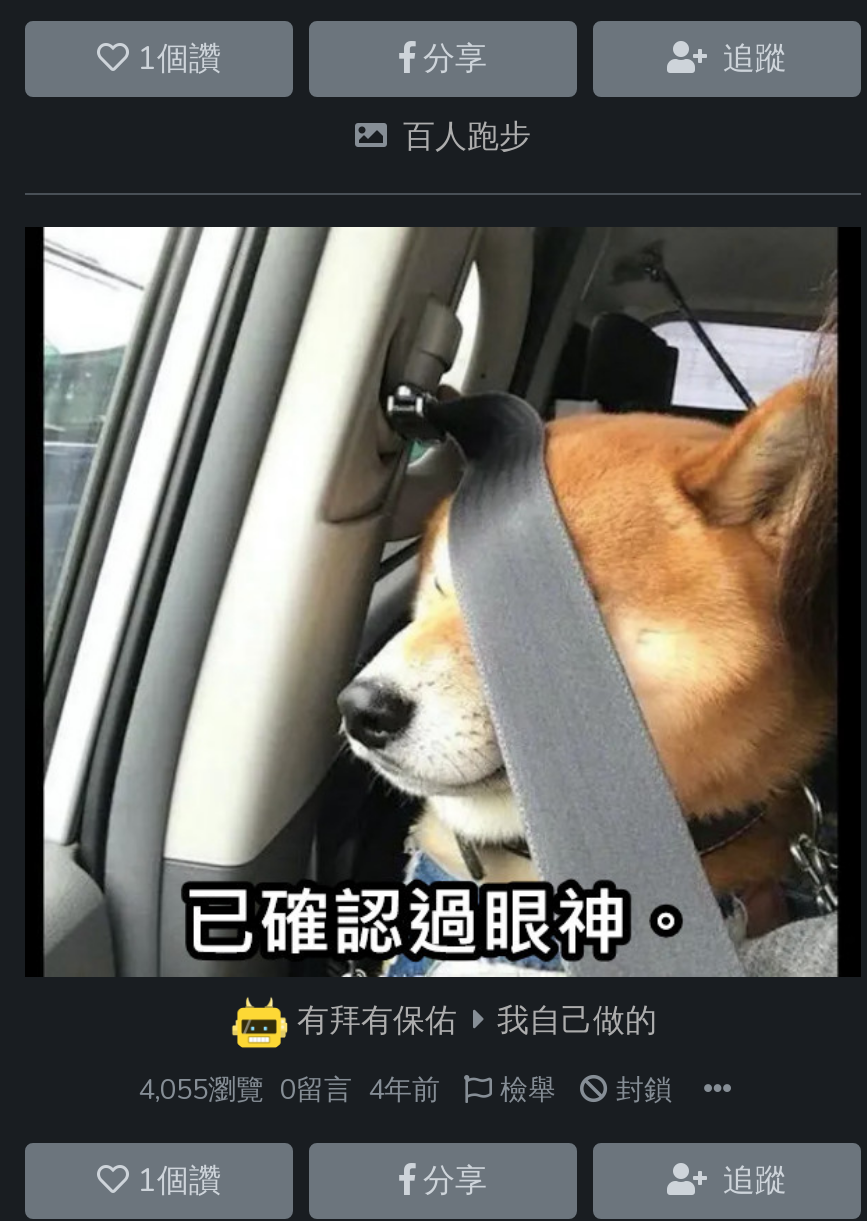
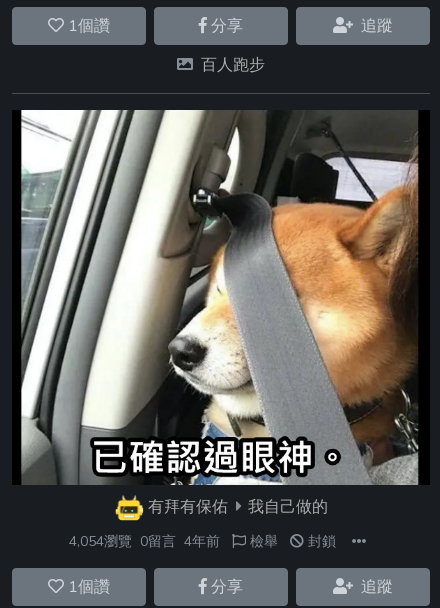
[138,1072,440,1110] 4,055瀏覽 0留言 4年前 -> [68,532,219,551] 4,054瀏覽 0留言 4年前

